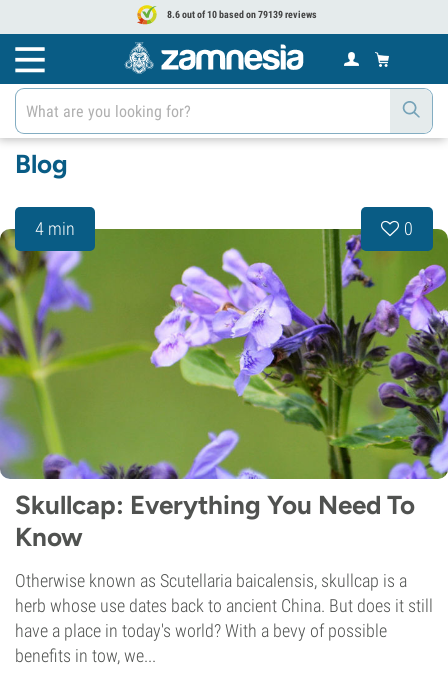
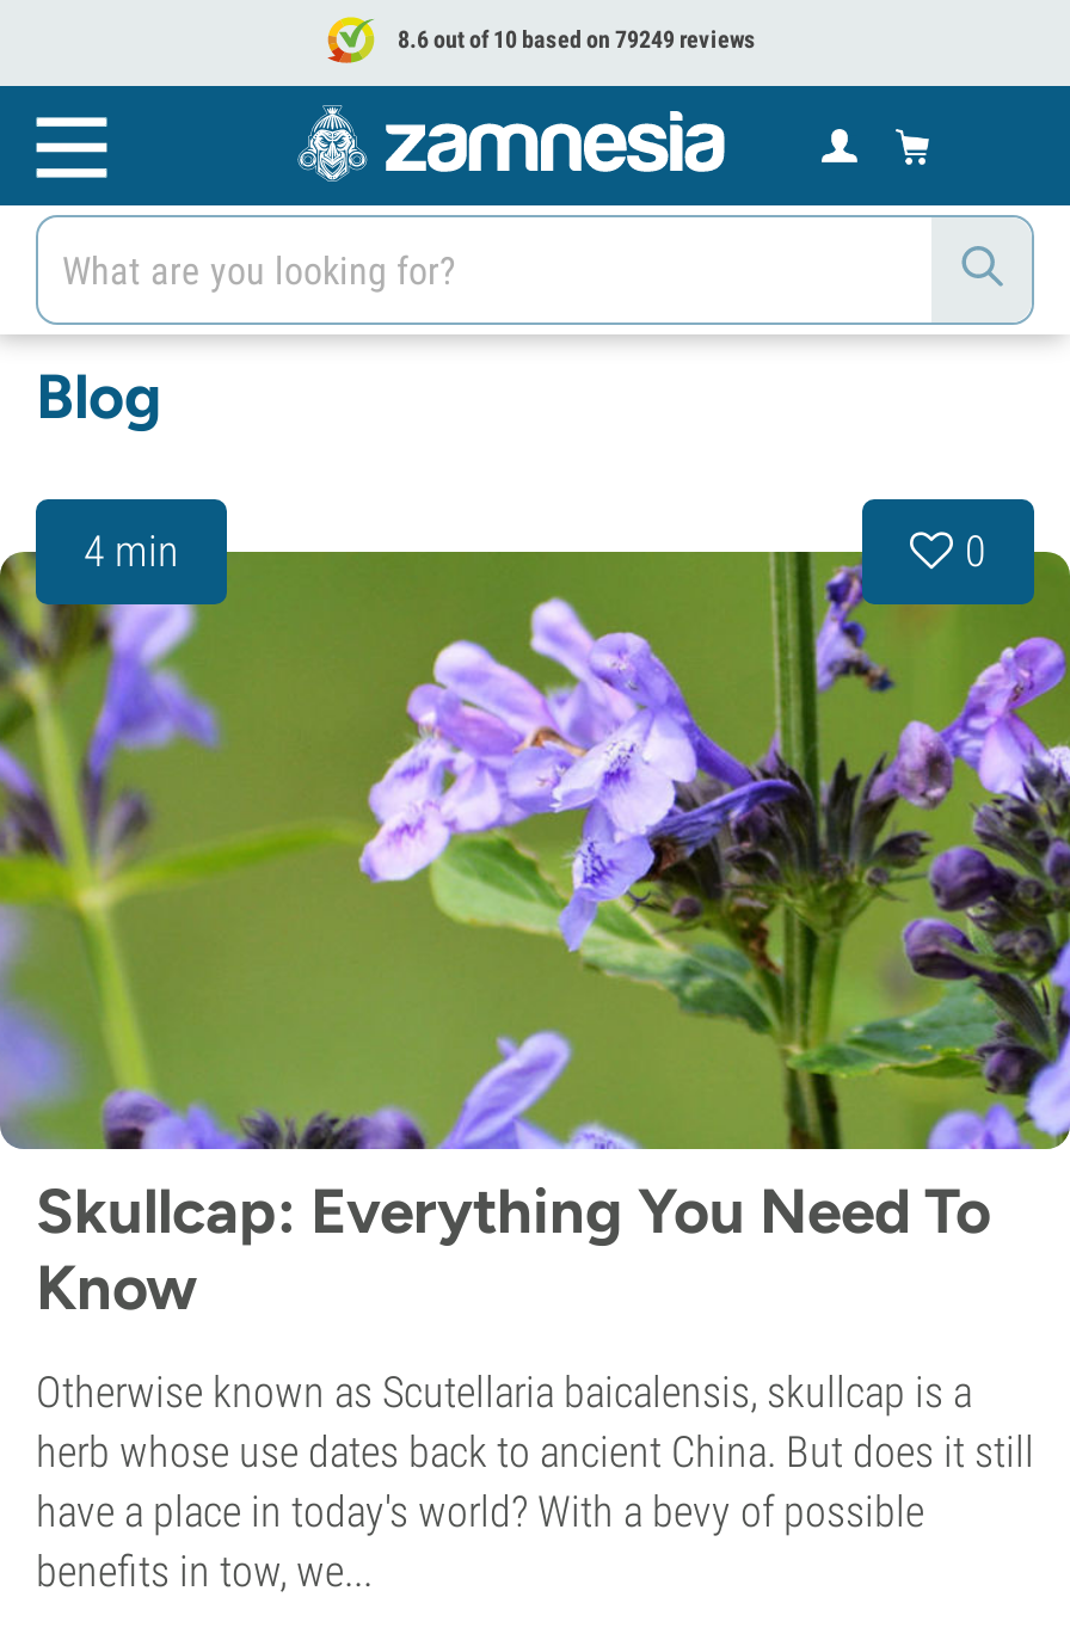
[164,9,316,20] 8.6 out of 10 based on 79139 reviews -> [393,26,756,52] 8.6 out of 10 based on 79249 reviews

